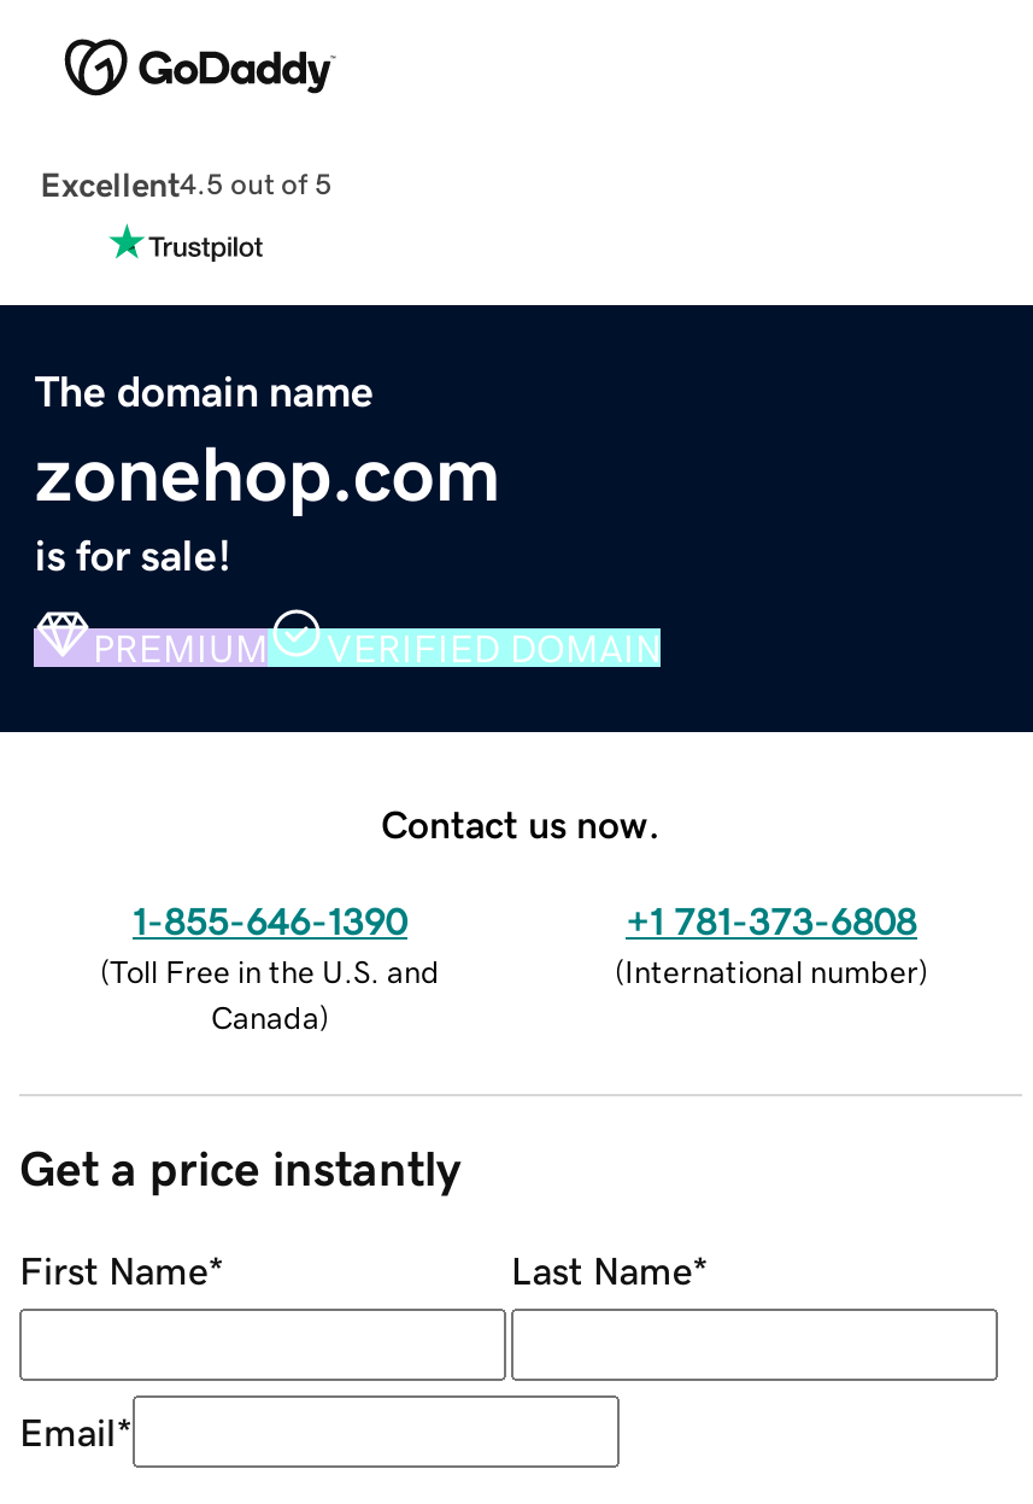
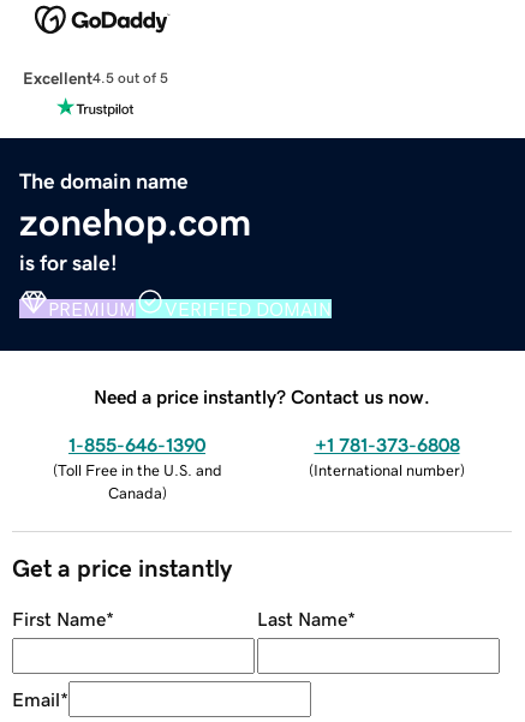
[381,804,661,842] Contact us now. -> [94,386,430,406] Need a price instantly? Contact us now.

